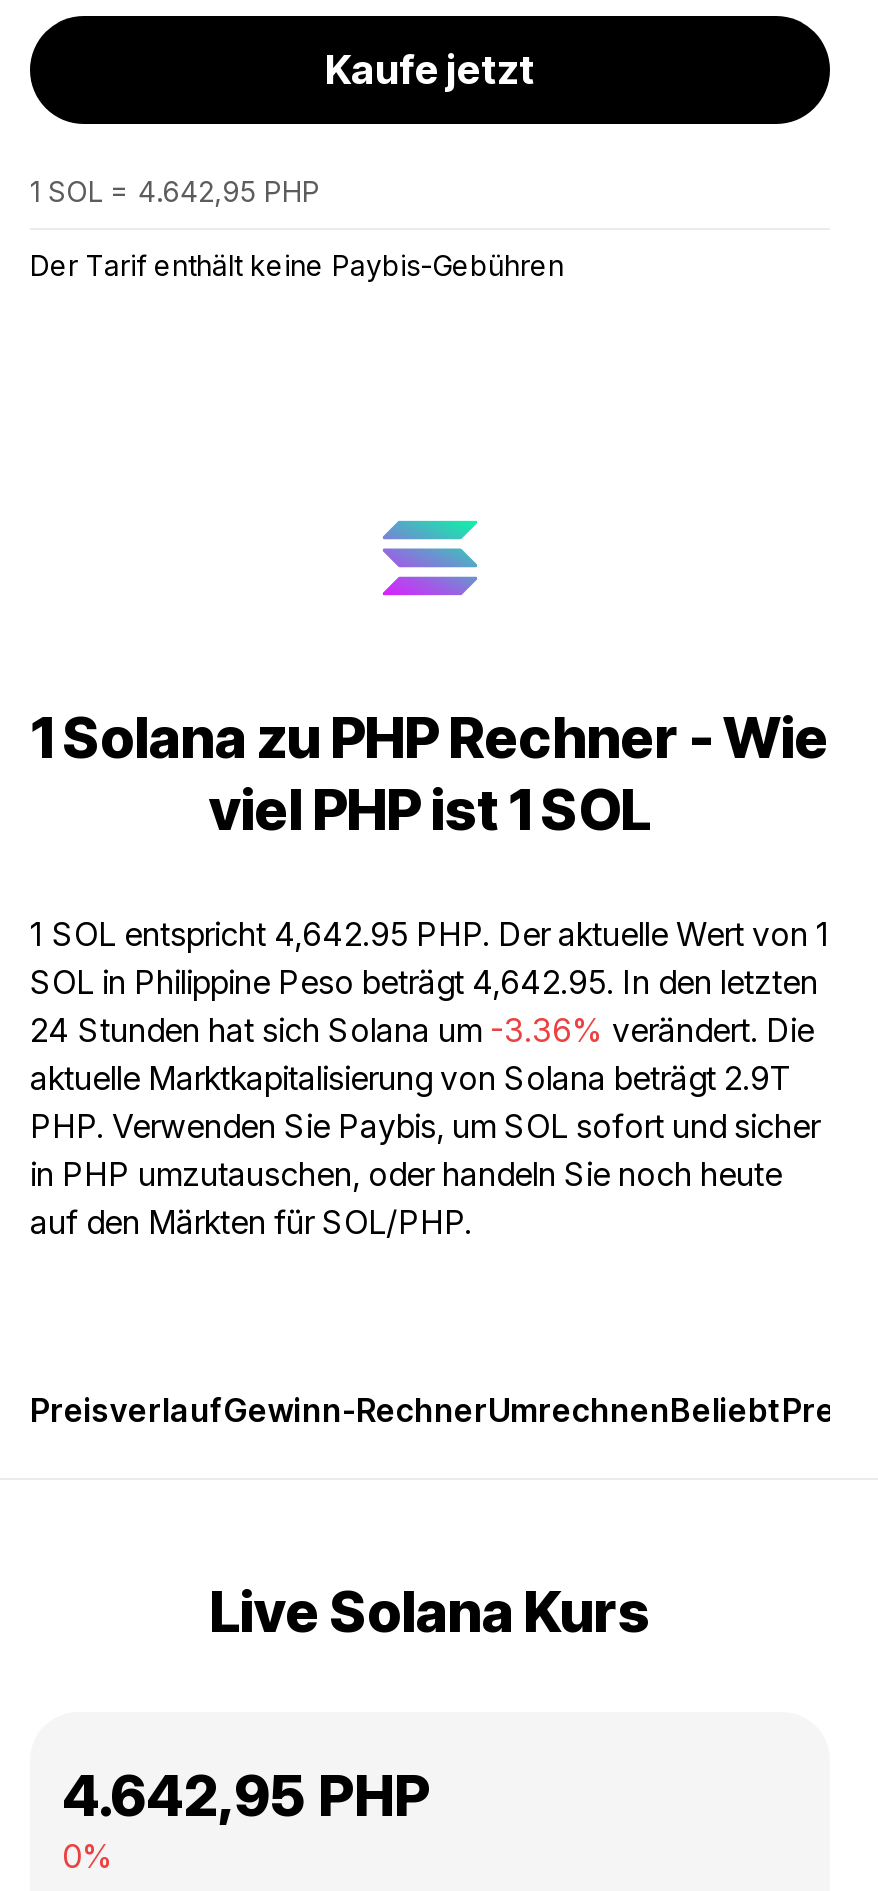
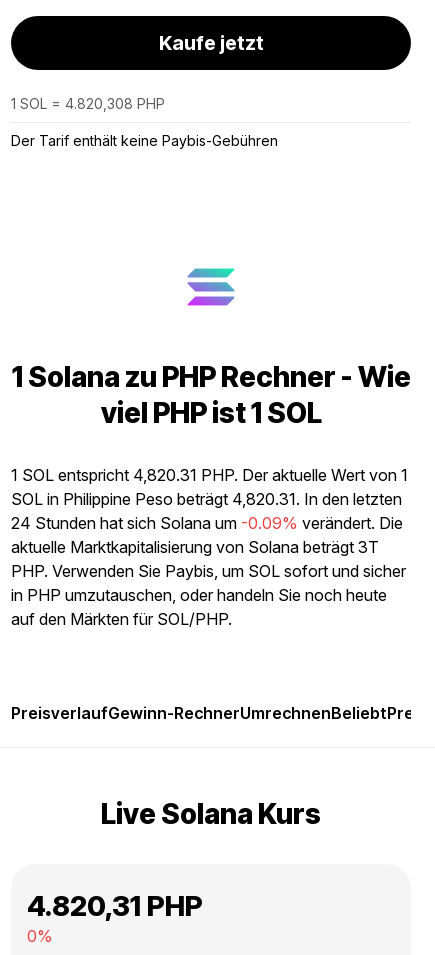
[30,174,320,208] 1 SOL = 4.642,95 PHP -> [11,95,165,112] 1 SOL = 4.820,308 PHP
[30,914,830,954] 1 SOL entspricht 4,642.95 PHP. Der aktuelle Wert von 1 -> [11,465,408,485] 1 SOL entspricht 4,820.31 PHP. Der aktuelle Wert von 1
[30,962,818,1002] SOL in Philippine Peso beträgt 4,642.95. In den letzten -> [11,489,402,509] SOL in Philippine Peso beträgt 4,820.31. In den letzten
[30,1010,814,1050] 24 Stunden hat sich Solana um -3.36% verändert. Die -> [11,513,403,533] 24 Stunden hat sich Solana um -0.09% verändert. Die
[30,1058,792,1098] aktuelle Marktkapitalisierung von Solana beträgt 2.9T -> [11,537,379,557] aktuelle Marktkapitalisierung von Solana beträgt 3T
[62,1762,430,1830] 4.642,95 PHP -> [27,889,203,923] 4.820,31 PHP

